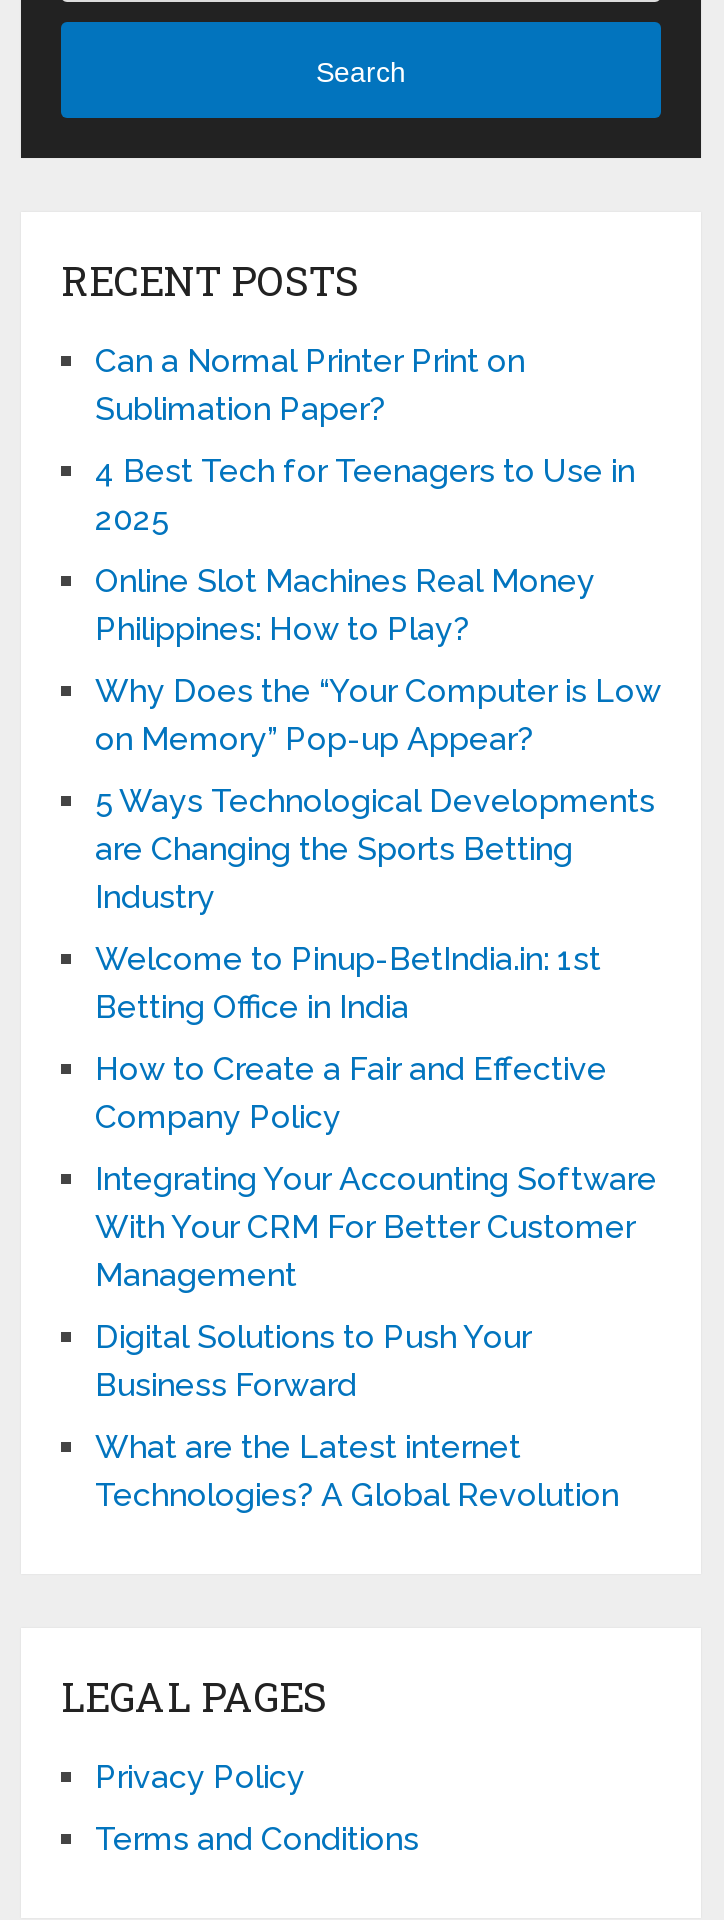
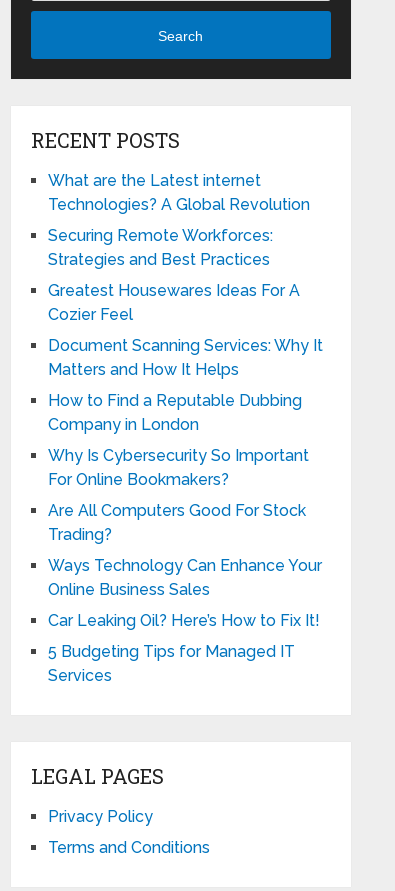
[95,342,661,1404] Can a Normal Printer Print on | Sublimation Paper? | 4 Best Tech for Teenagers to Use in | 2025 | Online Slot Machines Real Money | Philippines: How to Play? | Why Does the “Your Computer is Low | on Memory” Pop-up Appear? | 5 Ways Technological Developments | are Changing the Sports Betting | Industry | Welcome to Pinup-BetIndia.in: 1st | Betting Office in India | How to Create a Fair and Effective | Company Policy | Integrating Your Accounting Software | With Your CRM For Better Customer | Management | Digital Solutions to Push Your | Business Forward -> none
moved [95,1428,619,1514] -> [48,171,310,214]: What are the Latest internet | Technologies? A Global Revolution
none -> [48,226,323,685] Securing Remote Workforces: | Strategies and Best Practices | Greatest Housewares Ideas For A | Cozier Feel | Document Scanning Services: Why It | Matters and How It Helps | How to Find a Reputable Dubbing | Company in London | Why Is Cybersecurity So Important | For Online Bookmakers? | Are All Computers Good For Stock | Trading? | Ways Technology Can Enhance Your | Online Business Sales | Car Leaking Oil? Here’s How to Fix It! | 5 Budgeting Tips for Managed IT | Services

